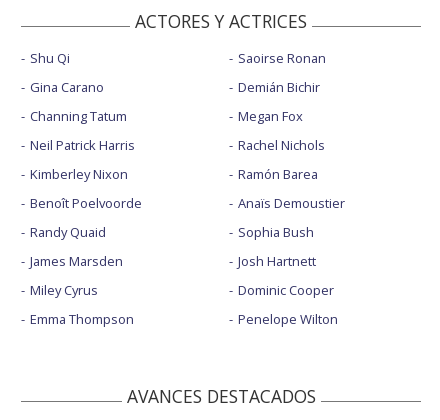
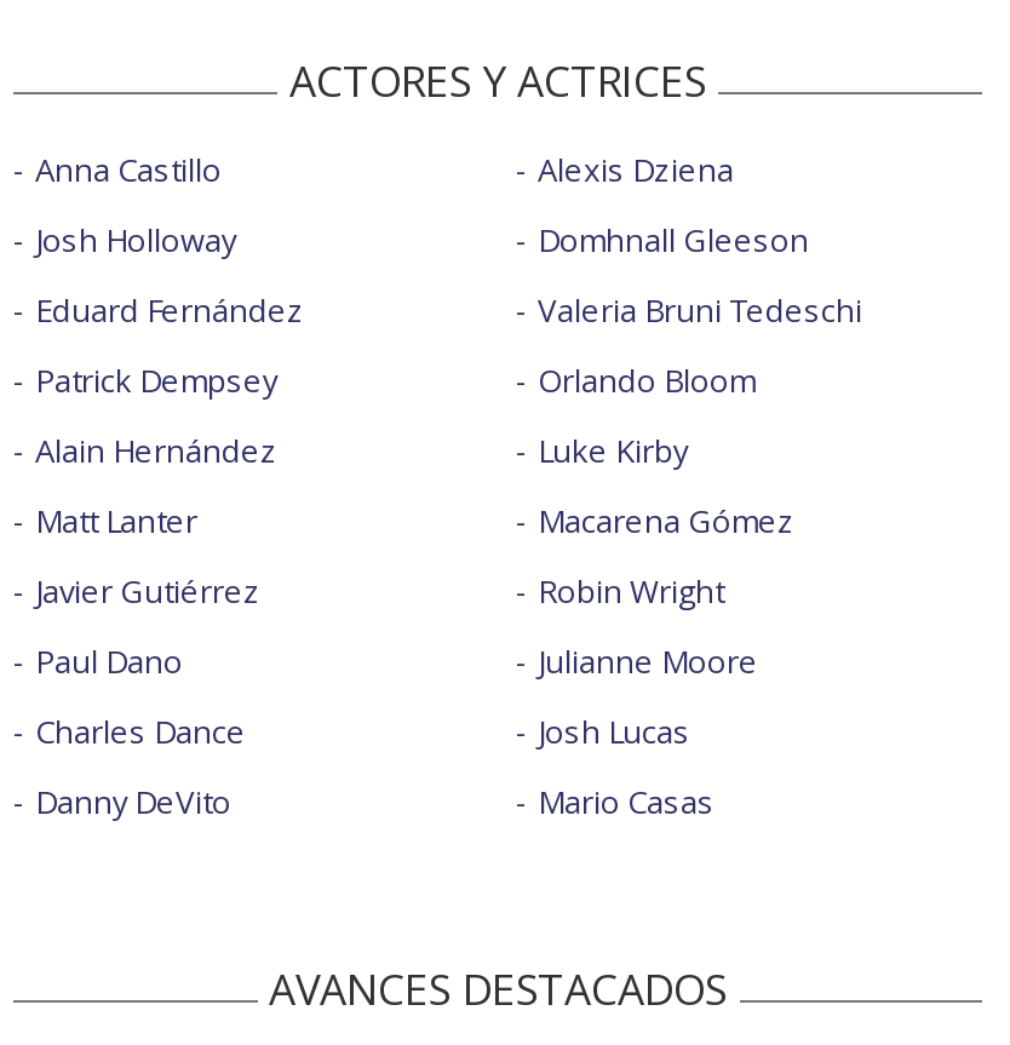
[30,49,70,67] Shu Qi -> [35,147,222,191] Anna Castillo
[237,49,325,67] Saoirse Ronan -> [538,147,734,191] Alexis Dziena
[30,78,104,96] Gina Carano -> [35,217,236,261] Josh Holloway
[237,78,319,96] Demián Bichir -> [538,217,809,261] Domhnall Gleeson
[30,107,127,125] Channing Tatum -> [35,288,304,331] Eduard Fernández
[237,107,302,125] Megan Fox -> [538,288,862,331] Valeria Bruni Tedeschi
[30,136,135,154] Neil Patrick Harris -> [35,358,277,402] Patrick Dempsey
[237,136,324,154] Rachel Nichols -> [538,358,756,402] Orlando Bloom
[30,165,128,183] Kimberley Nixon -> [35,428,277,472] Alain Hernández
[237,165,317,183] Ramón Barea -> [538,428,688,472] Luke Kirby
[30,194,142,212] Benoît Poelvoorde -> [35,498,197,542] Matt Lanter
[237,194,344,212] Anaïs Demoustier -> [538,498,794,542] Macarena Gómez
[30,223,106,241] Randy Quaid -> [35,569,260,612] Javier Gutiérrez
[237,223,313,241] Sophia Bush -> [538,569,724,612] Robin Wright
[30,252,123,270] James Marsden -> [35,639,183,682] Paul Dano
[237,252,315,270] Josh Hartnett -> [538,639,758,682] Julianne Moore
[30,281,98,299] Miley Cyrus -> [35,709,246,753] Charles Dance
[237,281,333,299] Dominic Cooper -> [538,709,690,753] Josh Lucas
[30,310,134,328] Emma Thompson -> [35,779,231,823] Danny DeVito
[237,310,337,328] Penelope Wilton -> [538,779,715,823] Mario Casas

